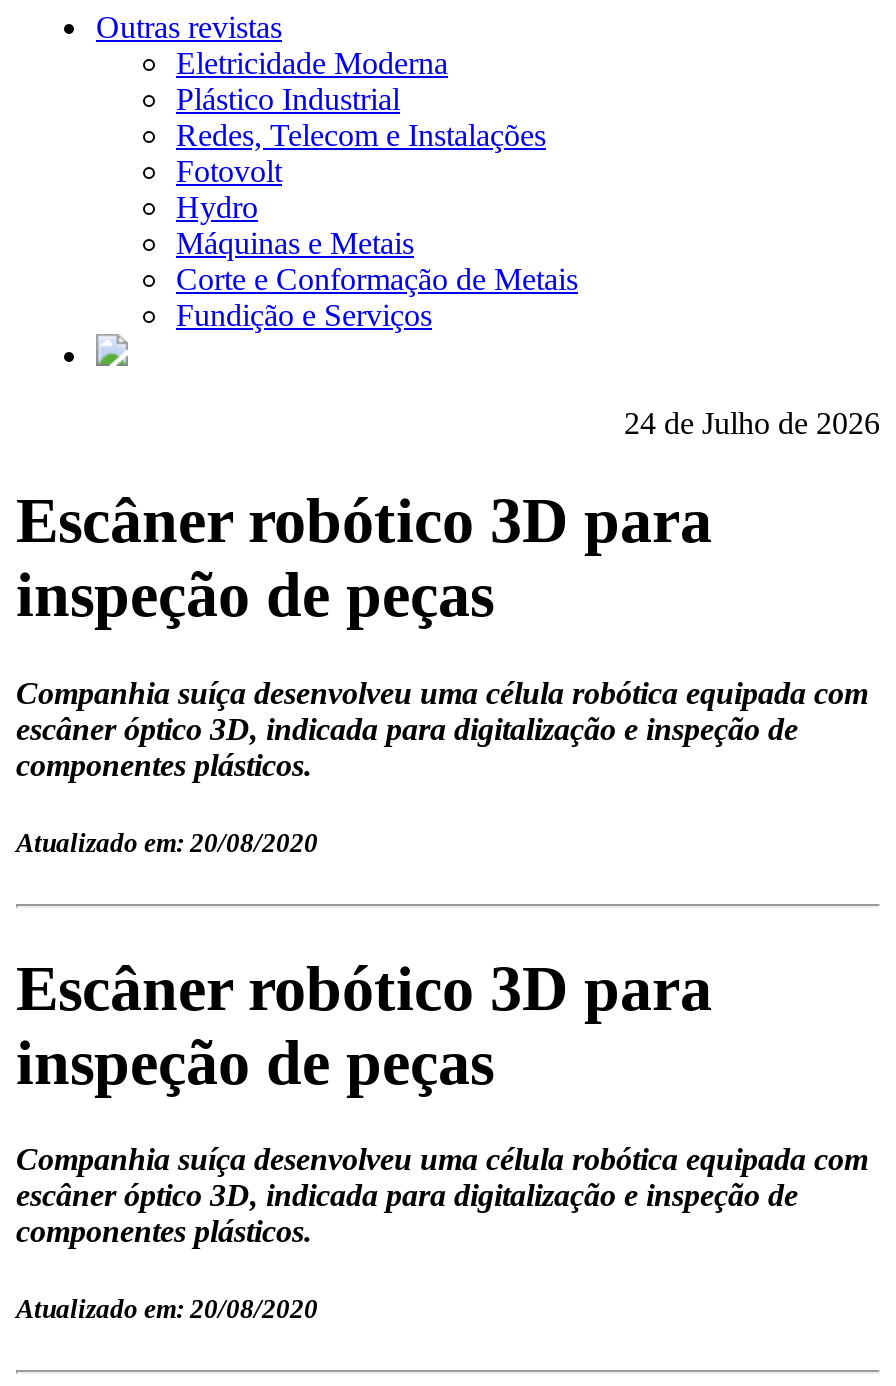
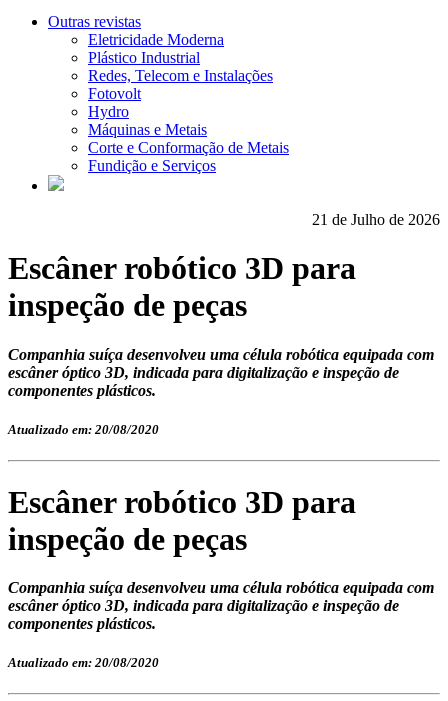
[624,406,880,440] 24 de Julho de 2026 -> [312,211,440,228] 21 de Julho de 2026

